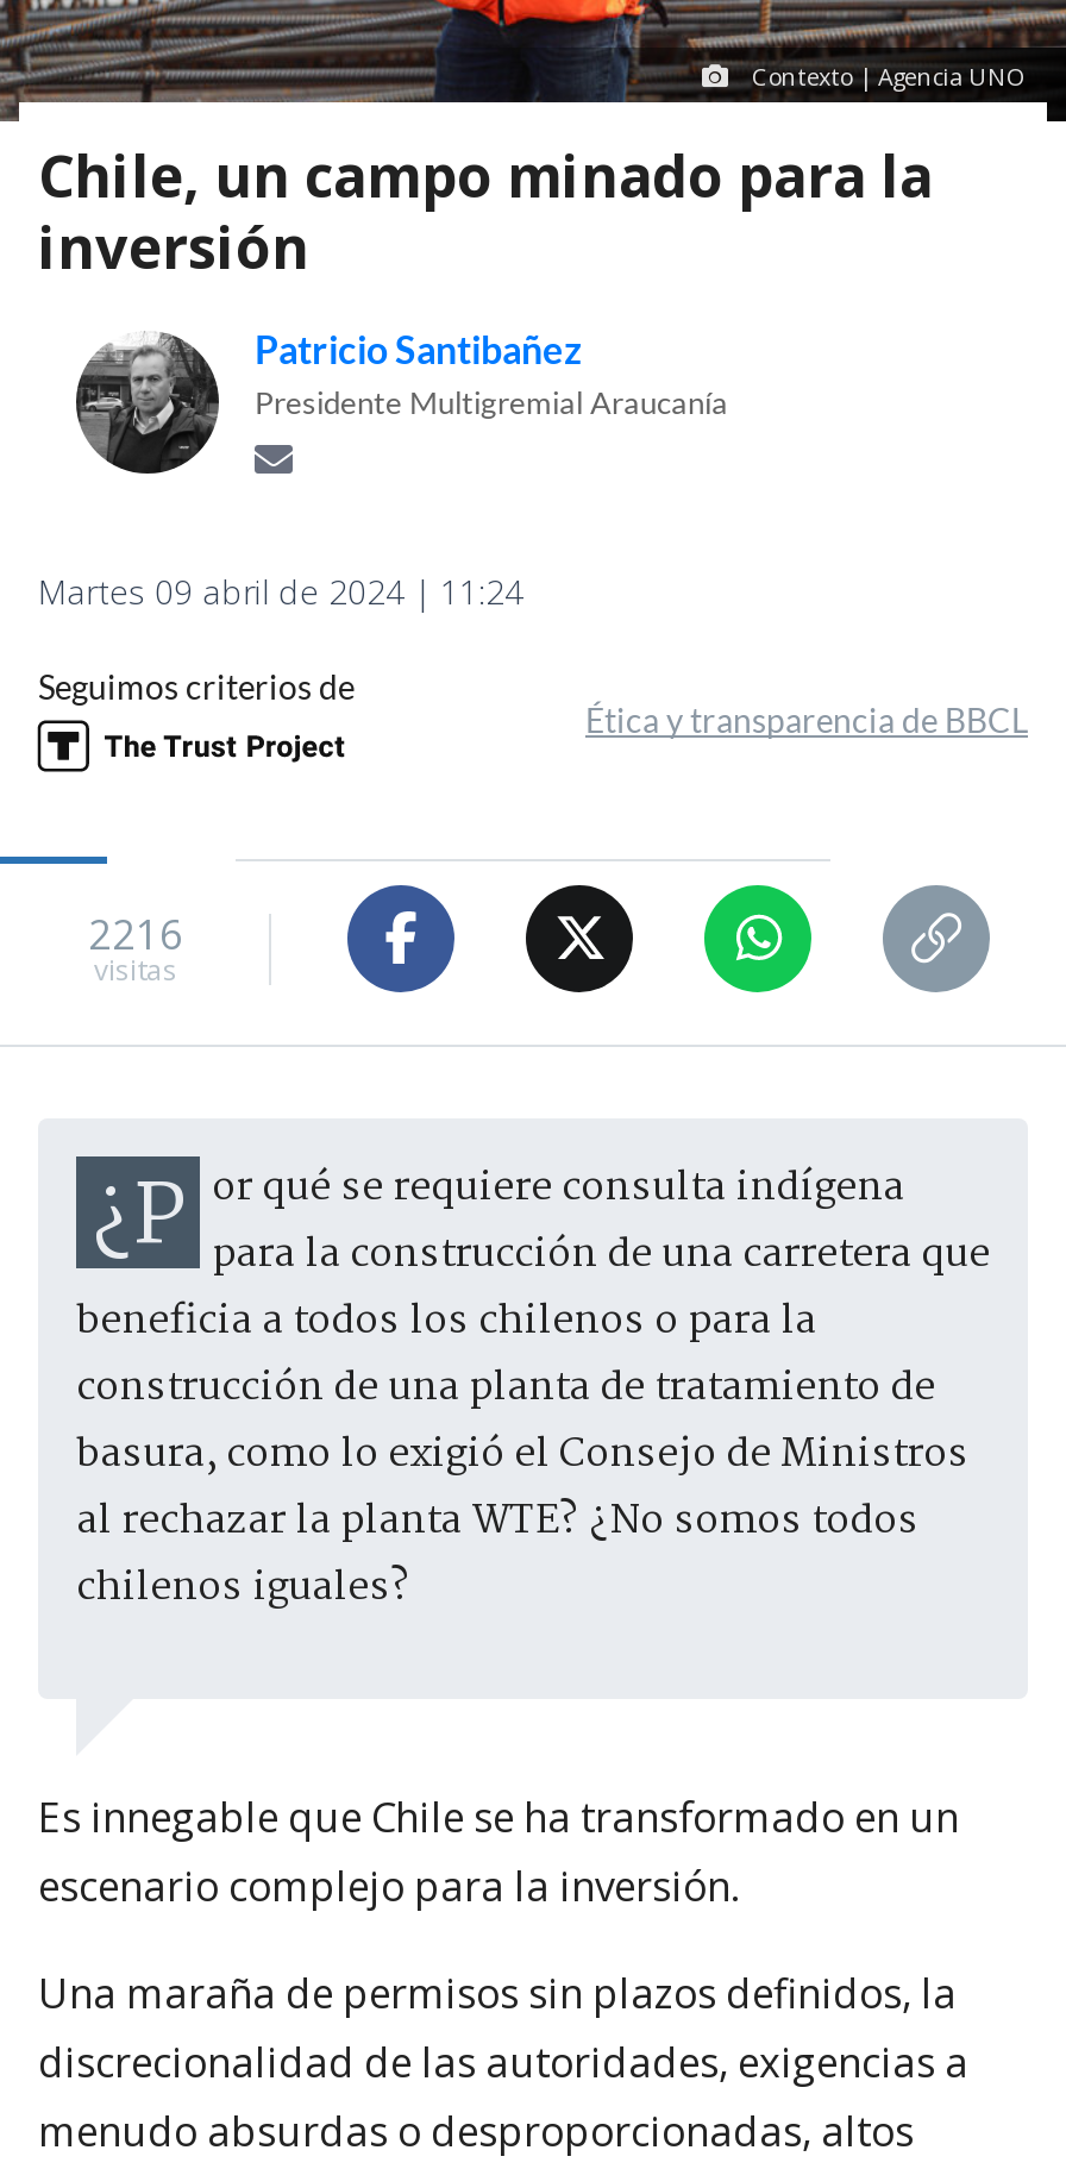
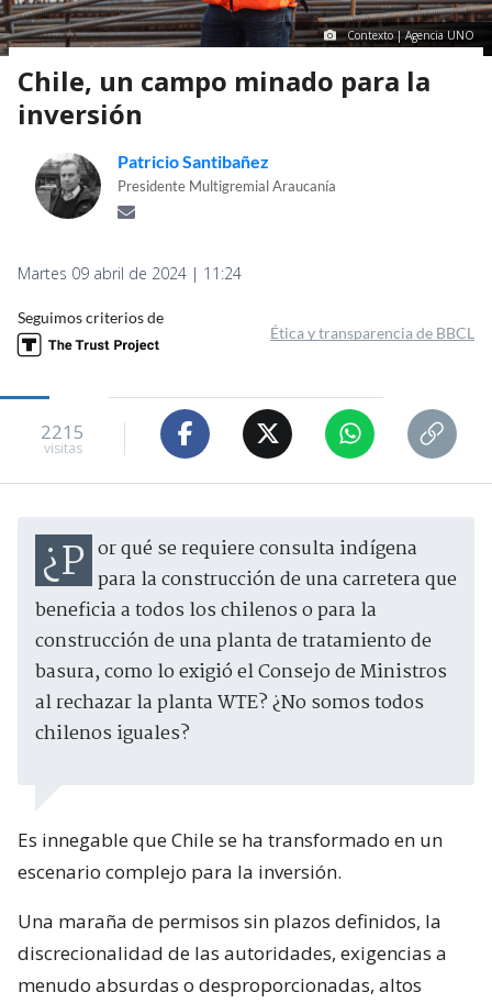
[88,907,183,962] 2216 -> [41,419,85,445] 2215

